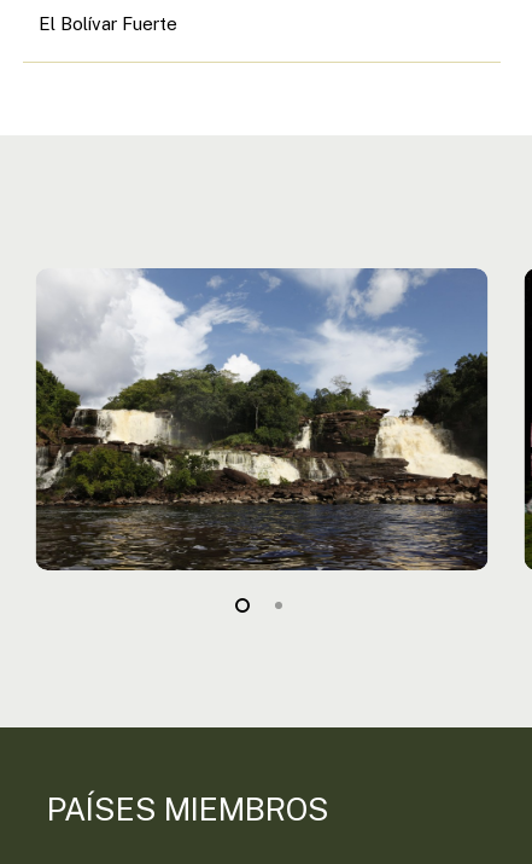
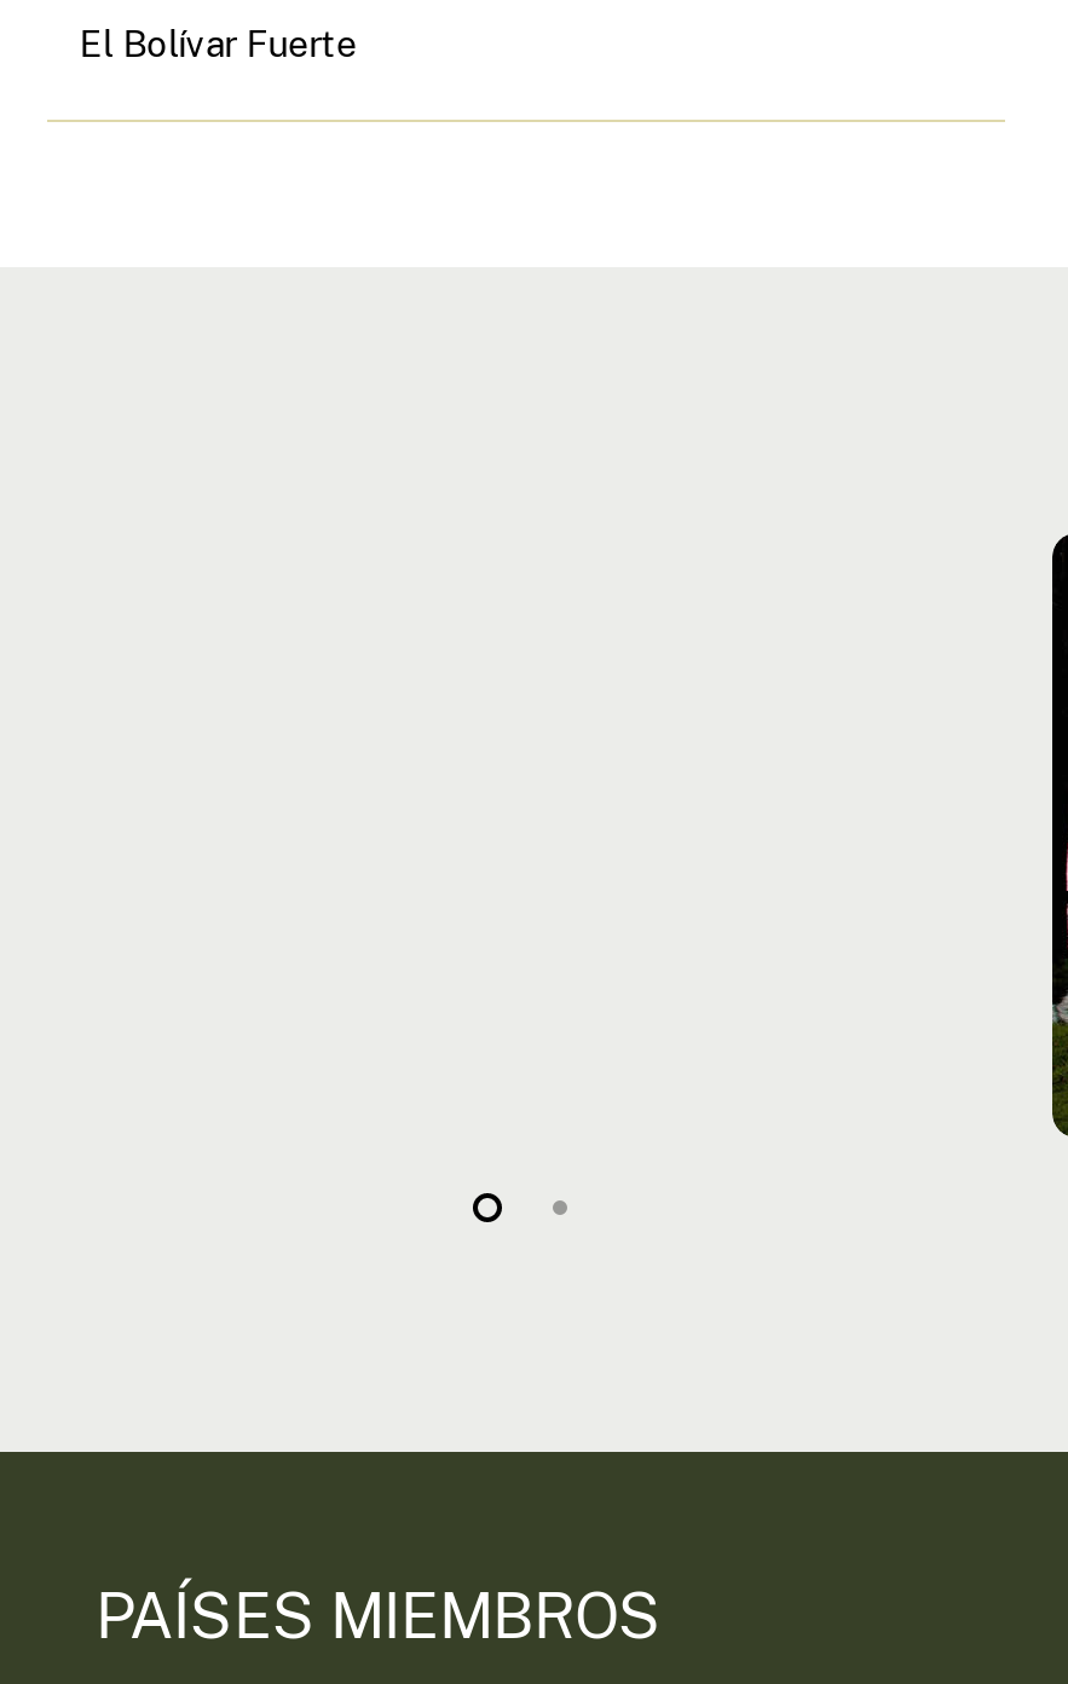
[35,267,489,572] [image] -> none

